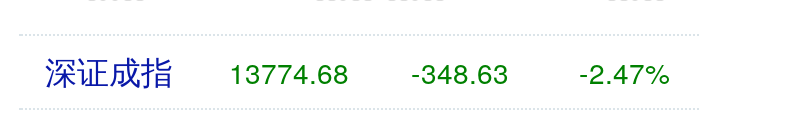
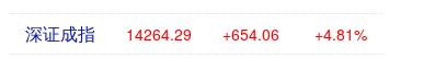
[229,53,349,93] 13774.68 -> [126,23,192,45] 14264.29
[411,53,509,93] -348.63 -> [222,23,279,45] +654.06
[579,53,669,93] -2.47% -> [314,23,367,45] +4.81%

